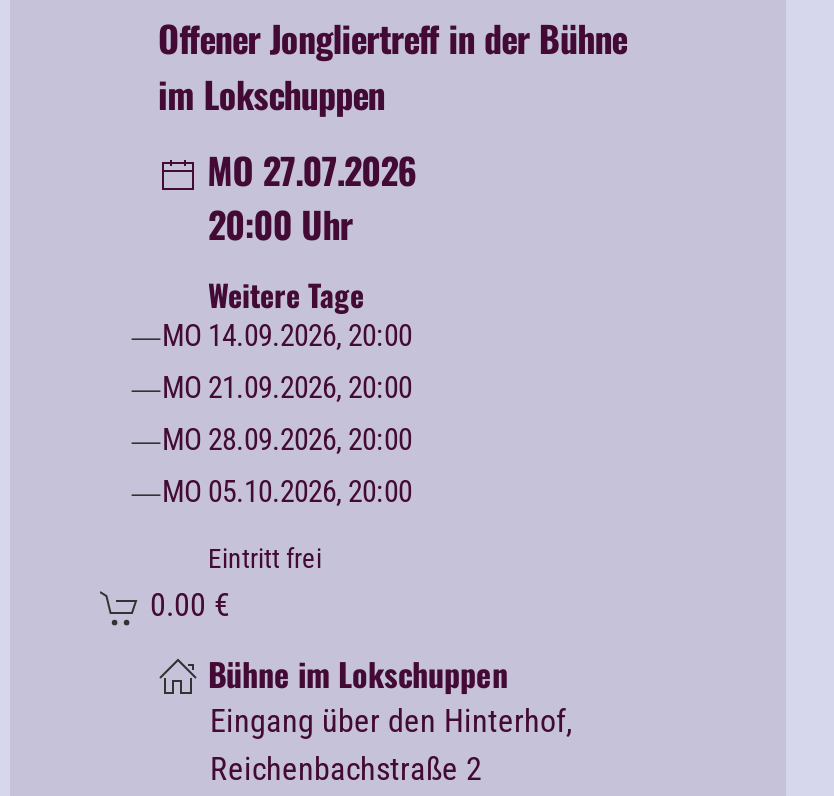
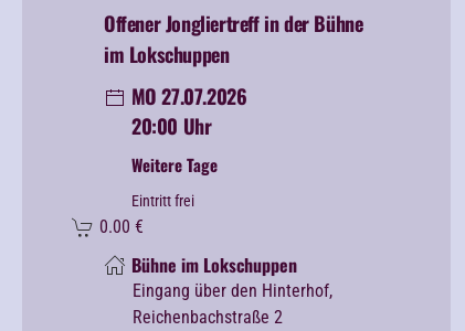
[162,319,412,511] MO 14.09.2026, 20:00 | MO 21.09.2026, 20:00 | MO 28.09.2026, 20:00 | MO 05.10.2026, 20:00 -> none

